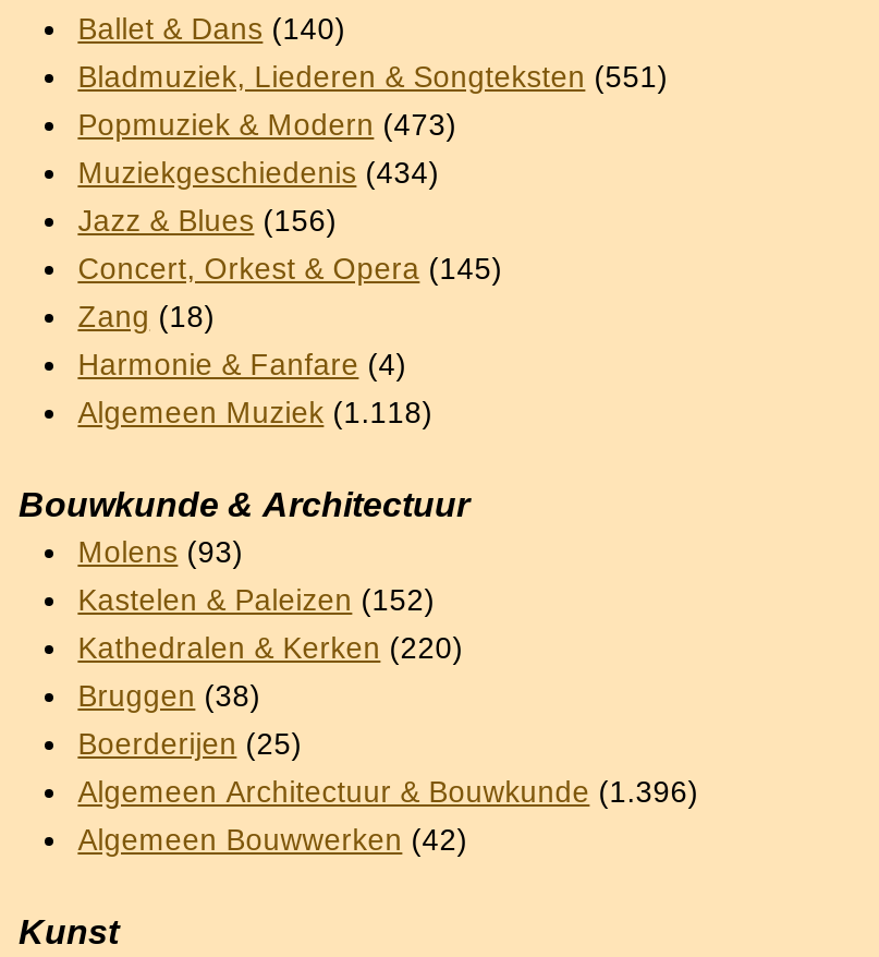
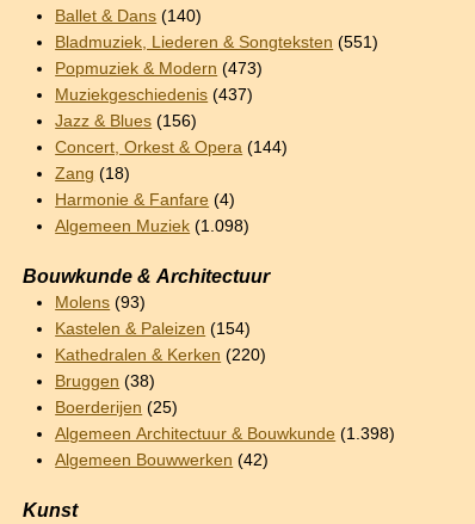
[78,156,439,189] Muziekgeschiedenis (434) -> [55,86,253,103] Muziekgeschiedenis (437)
[78,252,503,285] Concert, Orkest & Opera (145) -> [55,138,288,156] Concert, Orkest & Opera (144)
[78,396,433,429] Algemeen Muziek (1.118) -> [55,217,250,235] Algemeen Muziek (1.098)
[78,584,435,616] Kastelen & Paleizen (152) -> [55,320,251,337] Kastelen & Paleizen (154)
[78,775,699,808] Algemeen Architectuur & Bouwkunde (1.396) -> [55,425,395,442] Algemeen Architectuur & Bouwkunde (1.398)

